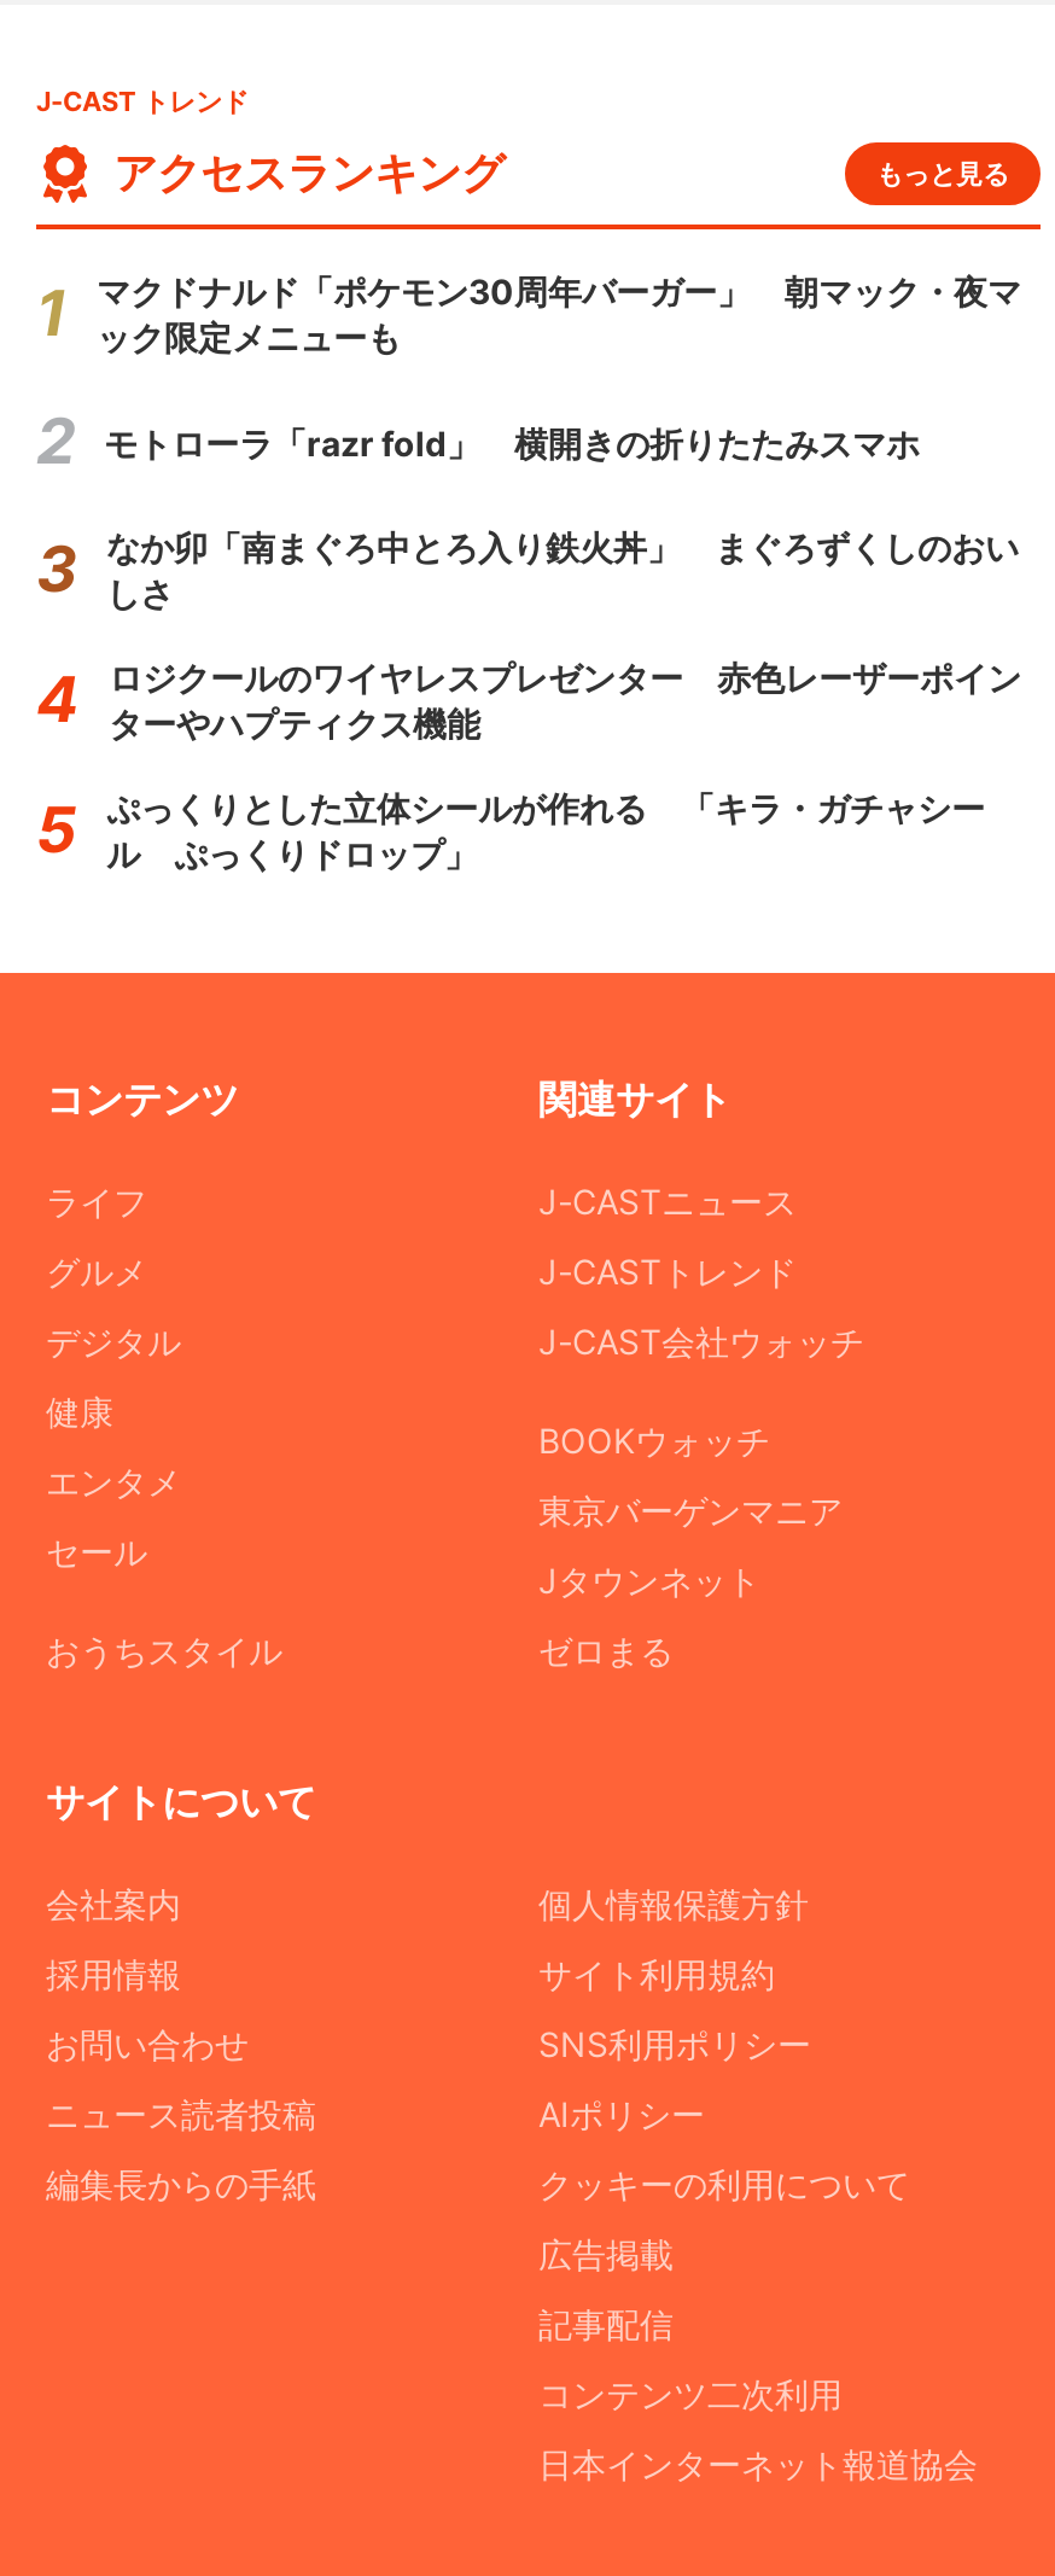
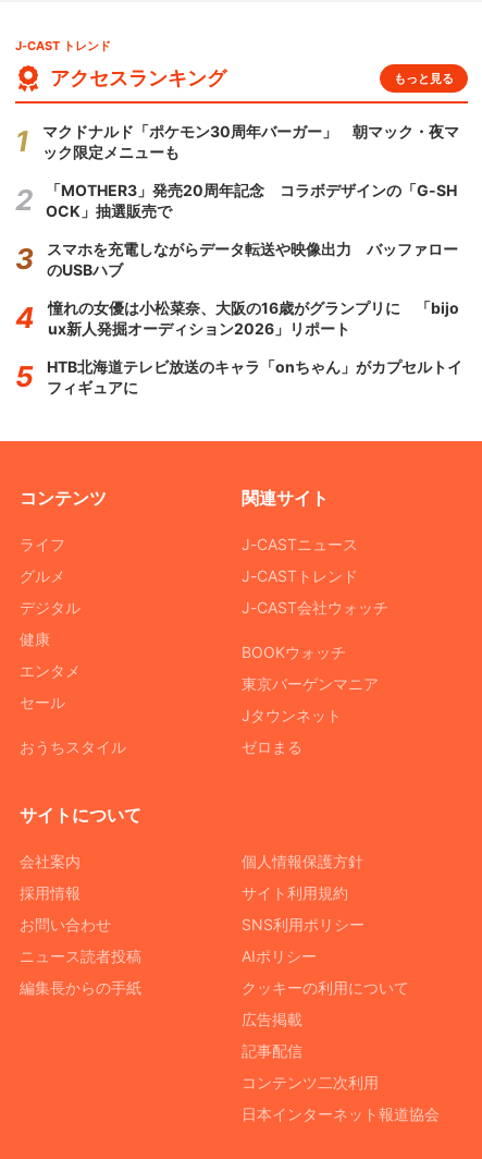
[104,421,920,462] モトローラ「razr fold」 横開きの折りたたみスマホ -> [46,181,457,220] 「MOTHER3」発売20周年記念 コラボデザインの「G-SH | OCK」抽選販売で
[106,526,1019,613] なか卯「南まぐろ中とろ入り鉄火丼」 まぐろずくしのおい | しさ -> [47,240,458,279] スマホを充電しながらデータ転送や映像出力 バッファロー | のUSBハブ
[109,657,1021,744] ロジクールのワイヤレスプレゼンター 赤色レーザーポイン | ターやハプティクス機能 -> [48,298,459,338] 憧れの女優は小松菜奈、大阪の16歳がグランプリに 「bijo | ux新人発掘オーディション2026」リポート
[106,787,985,874] ぷっくりとした立体シールが作れる 「キラ・ガチャシー | ル ぷっくりドロップ」 -> [47,357,462,396] HTB北海道テレビ放送のキャラ「onちゃん」がカプセルトイ | フィギュアに

